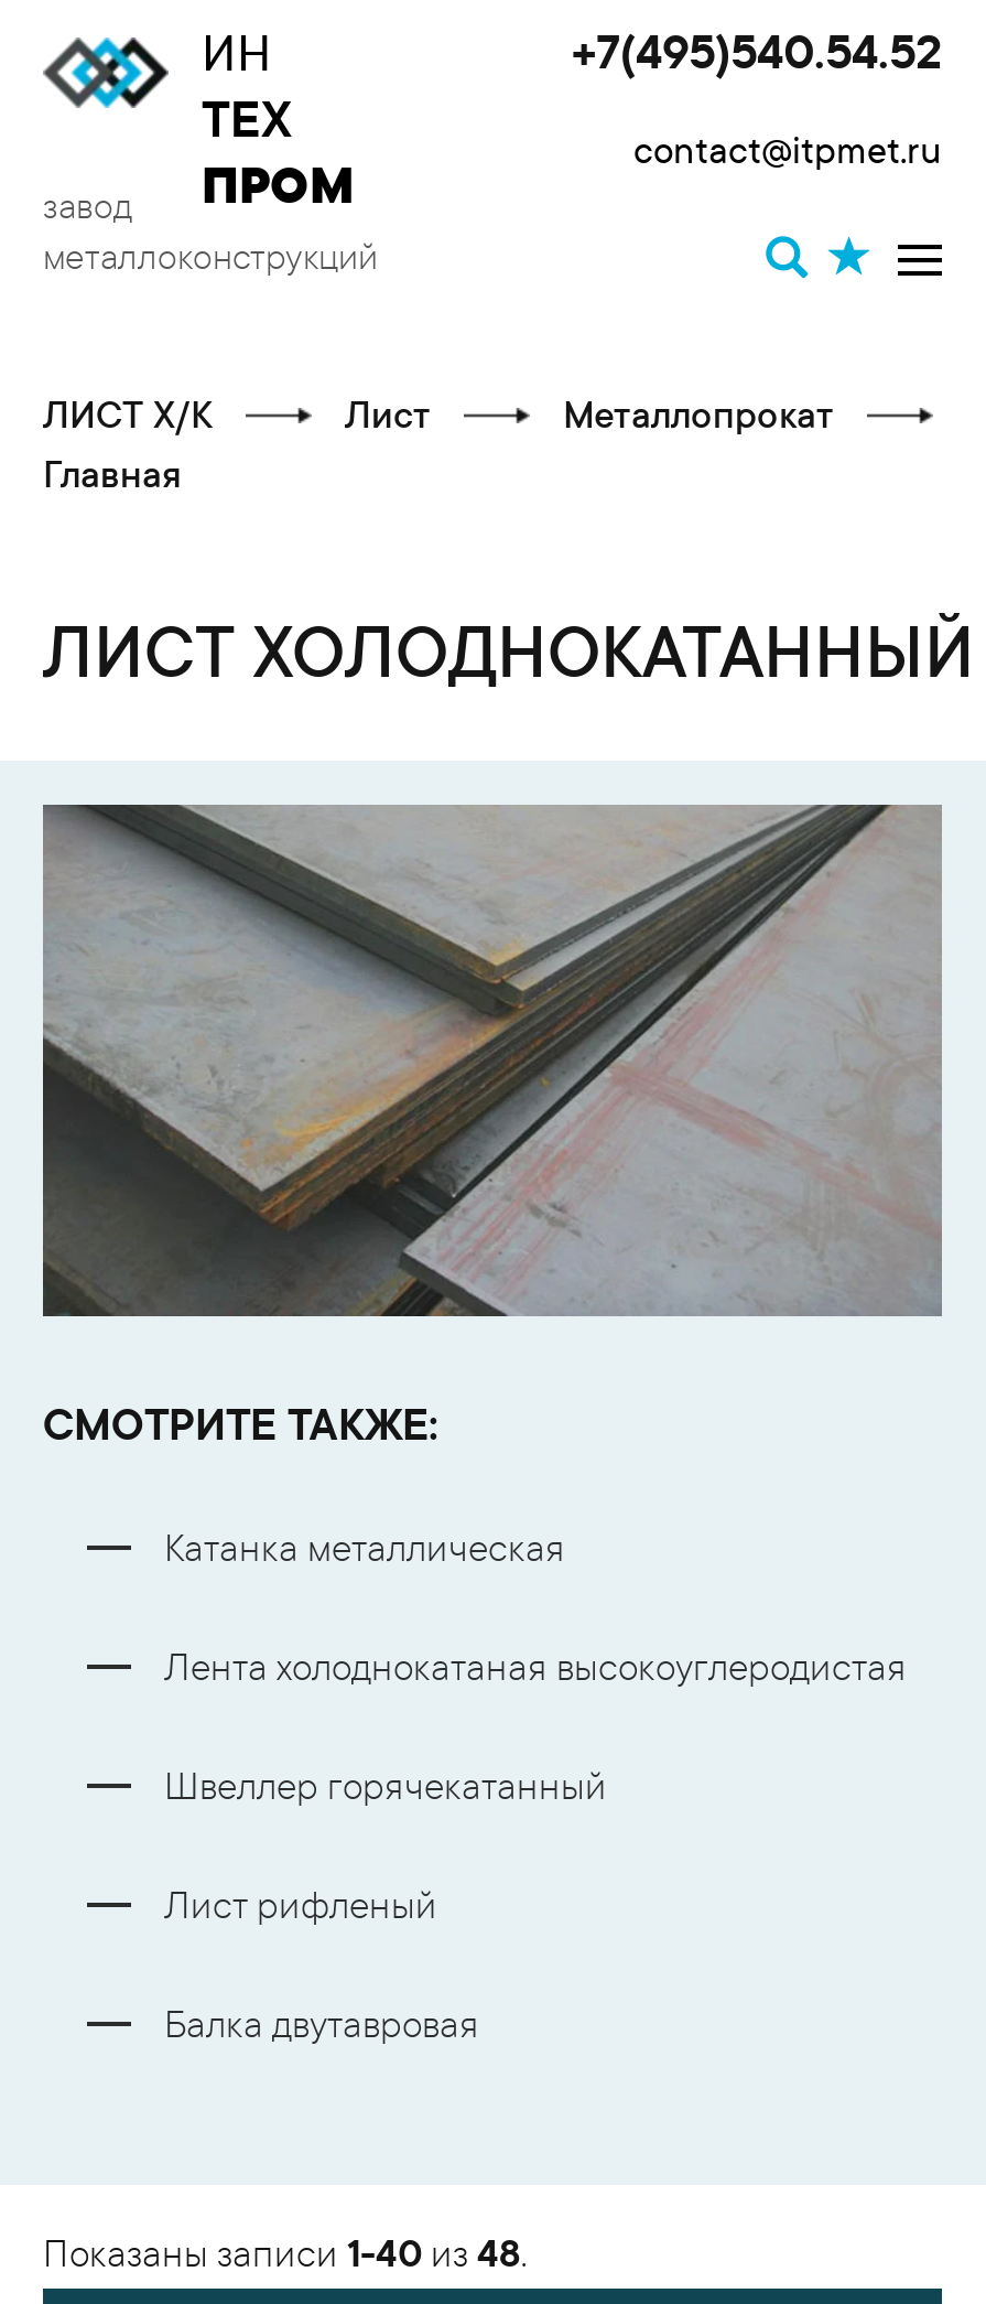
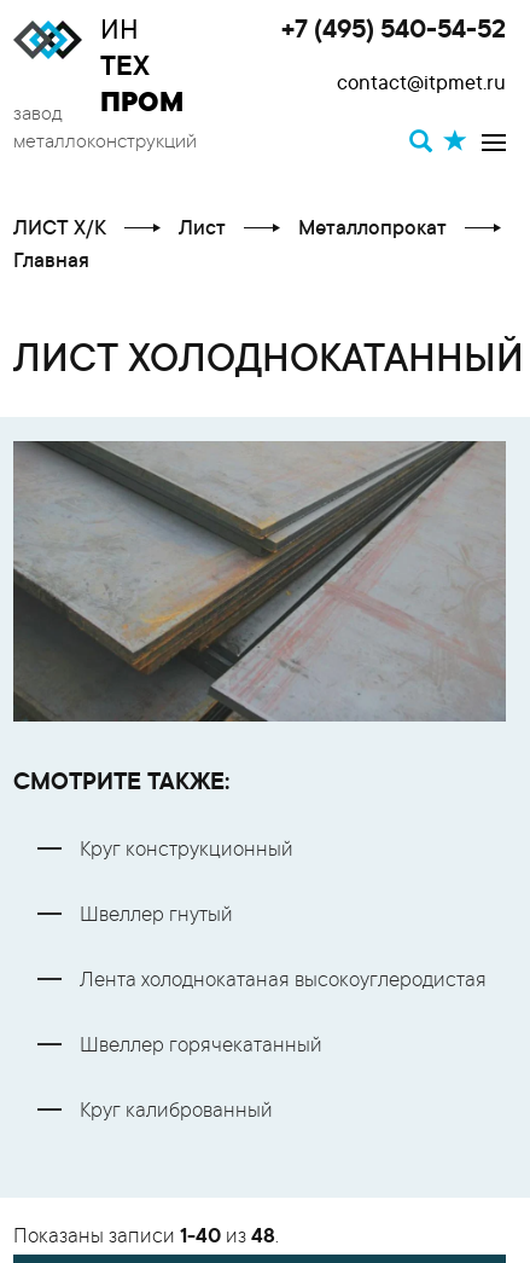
[572,31,942,84] +7(495)540.54.52 -> [281,17,506,46] +7 (495) 540-54-52
[164,1531,565,1573] Катанка металлическая -> [80,840,293,928] Круг конструкционный | Швеллер гнутый
moved [164,1651,907,1811] -> [80,970,487,1058]: Лента холоднокатаная высокоуглеродистая | Швеллер горячекатанный
[164,1889,479,2050] Лист рифленый | Балка двутавровая -> [80,1101,273,1124] Круг калиброванный

